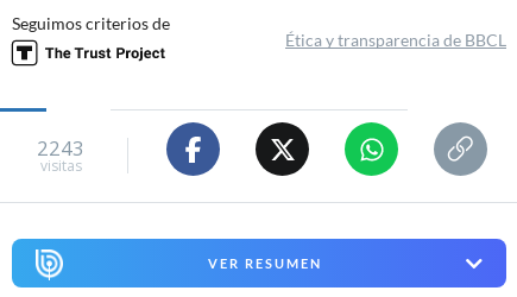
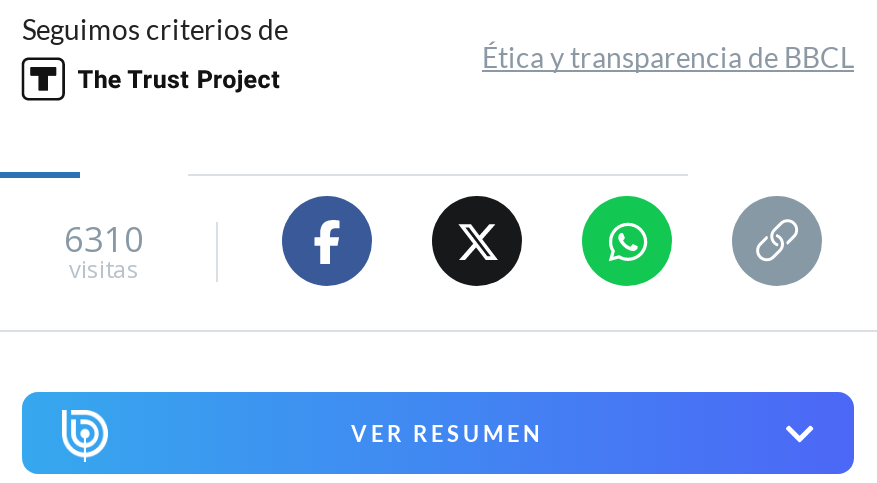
[37,134,84,162] 2243 -> [64,216,144,262] 6310

